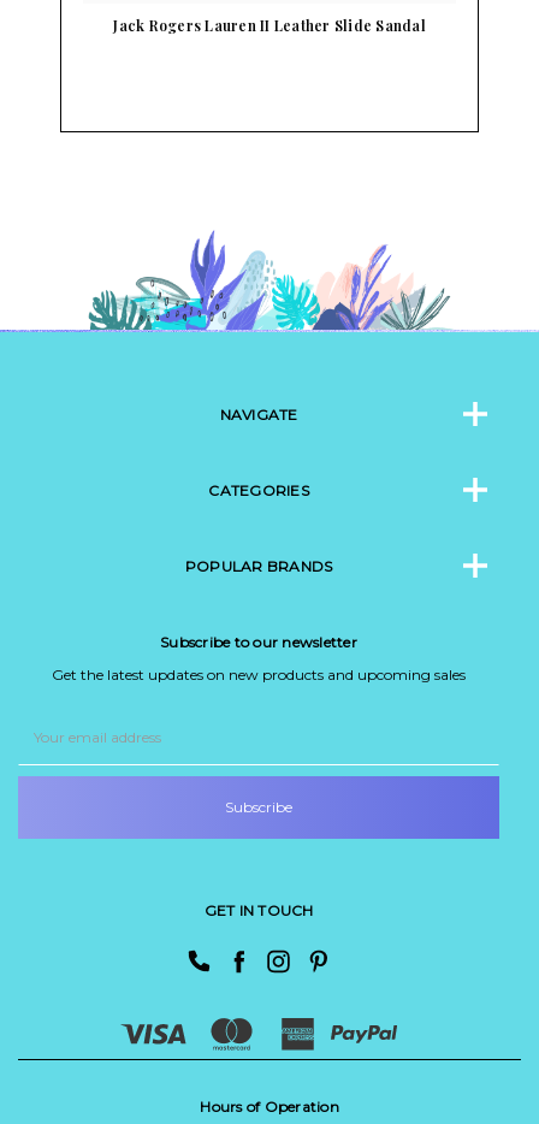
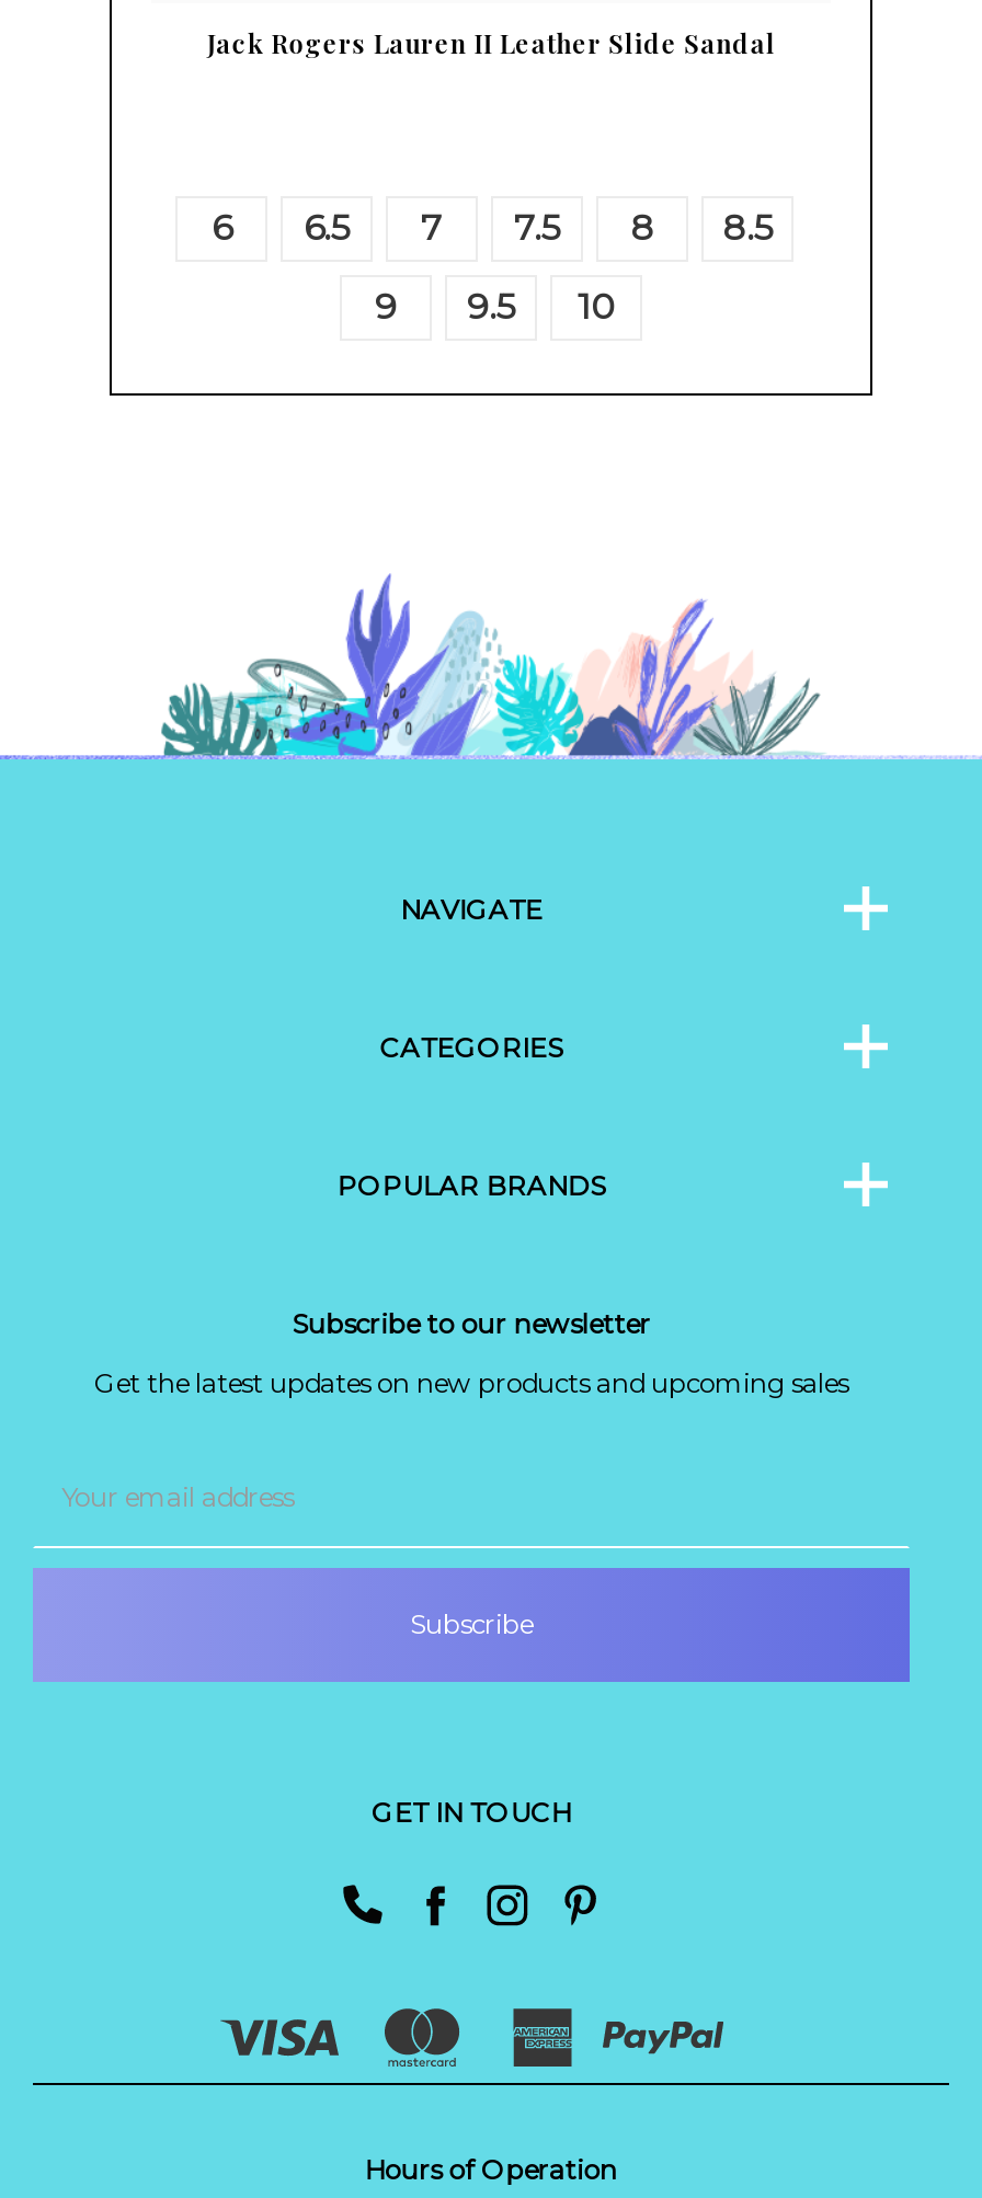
none -> [212,207,773,328] 6 | 6.5 | 7 | 7.5 | 8 | 8.5 | 9 | 9.5 | 10

